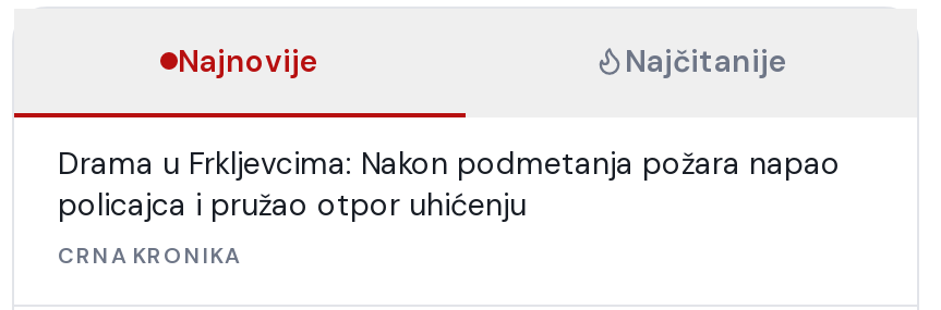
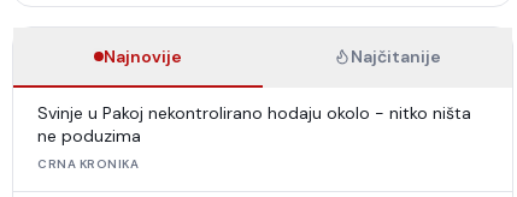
[58,144,841,224] Drama u Frkljevcima: Nakon podmetanja požara napao | policajca i pružao otpor uhićenju -> [37,102,471,147] Svinje u Pakoj nekontrolirano hodaju okolo - nitko ništa | ne poduzima

